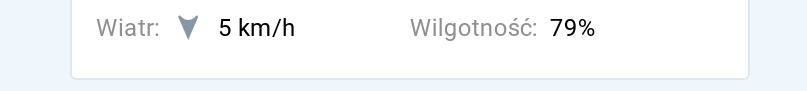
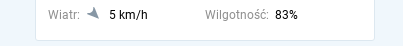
[410,14,596,42] Wilgotność: 79% -> [205,8,298,22] Wilgotność: 83%

